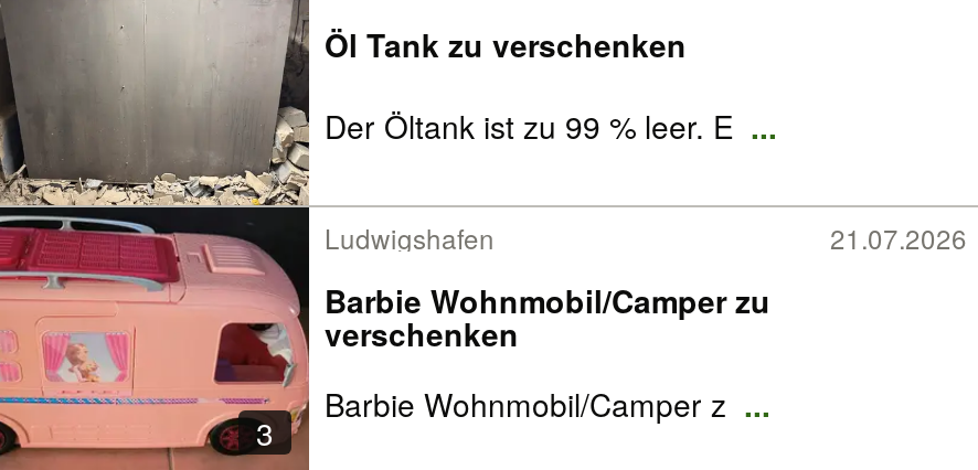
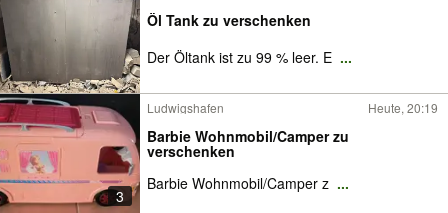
[830,218,967,256] 21.07.2026 -> [368,99,438,116] Heute, 20:19

